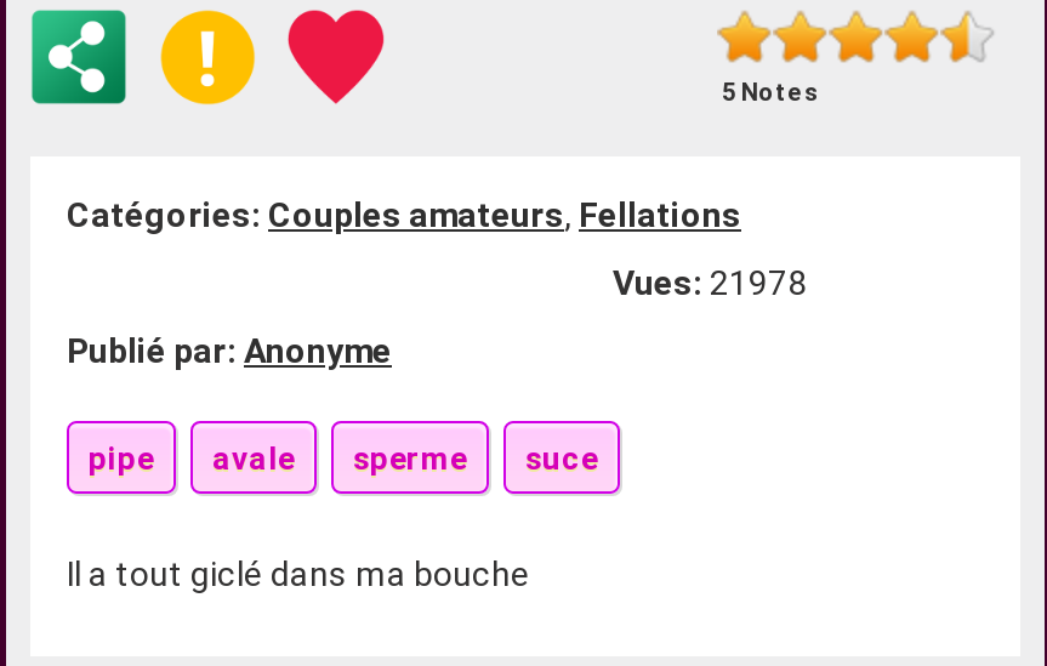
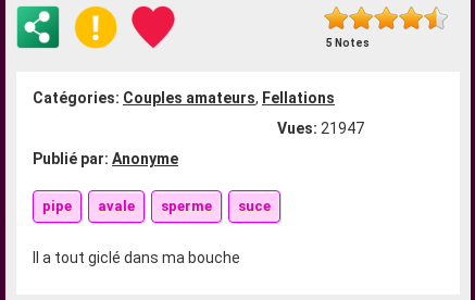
[613,264,807,303] Vues: 21978 -> [277,119,364,136] Vues: 21947

